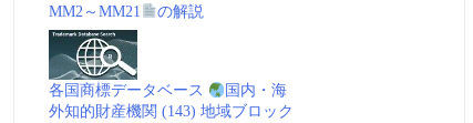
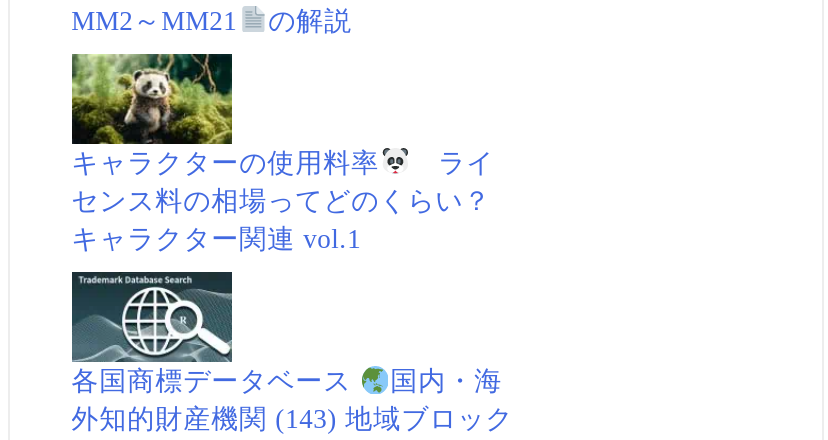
none -> [70,52,494,254] [image] | キャラクターの使用料率 | ライ | センス料の相場ってどのくらい？ | キャラクター関連 vol.1

